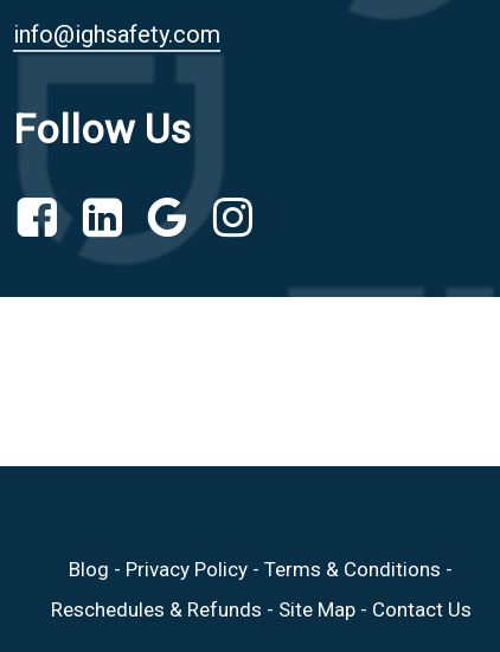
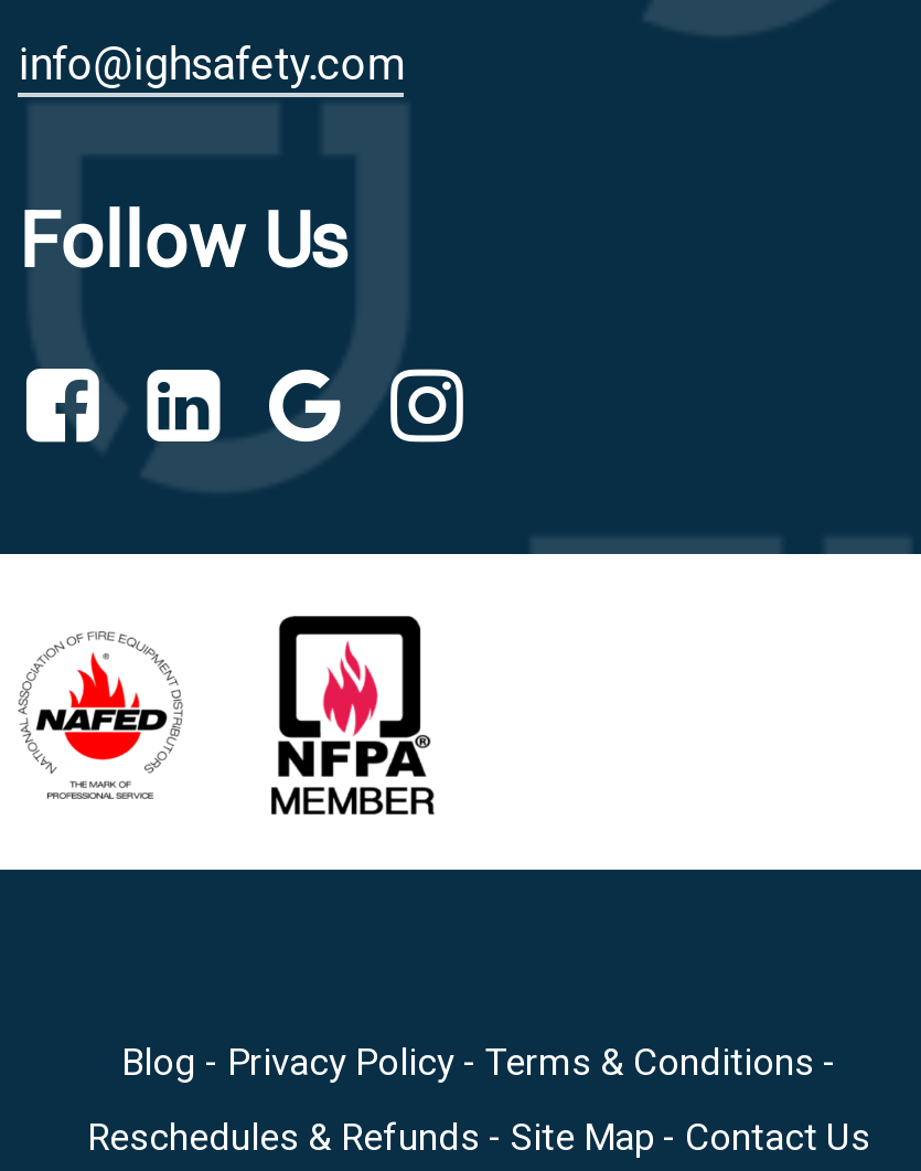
none -> [18,631,183,801] [image]
none -> [269,614,437,817] [image]

